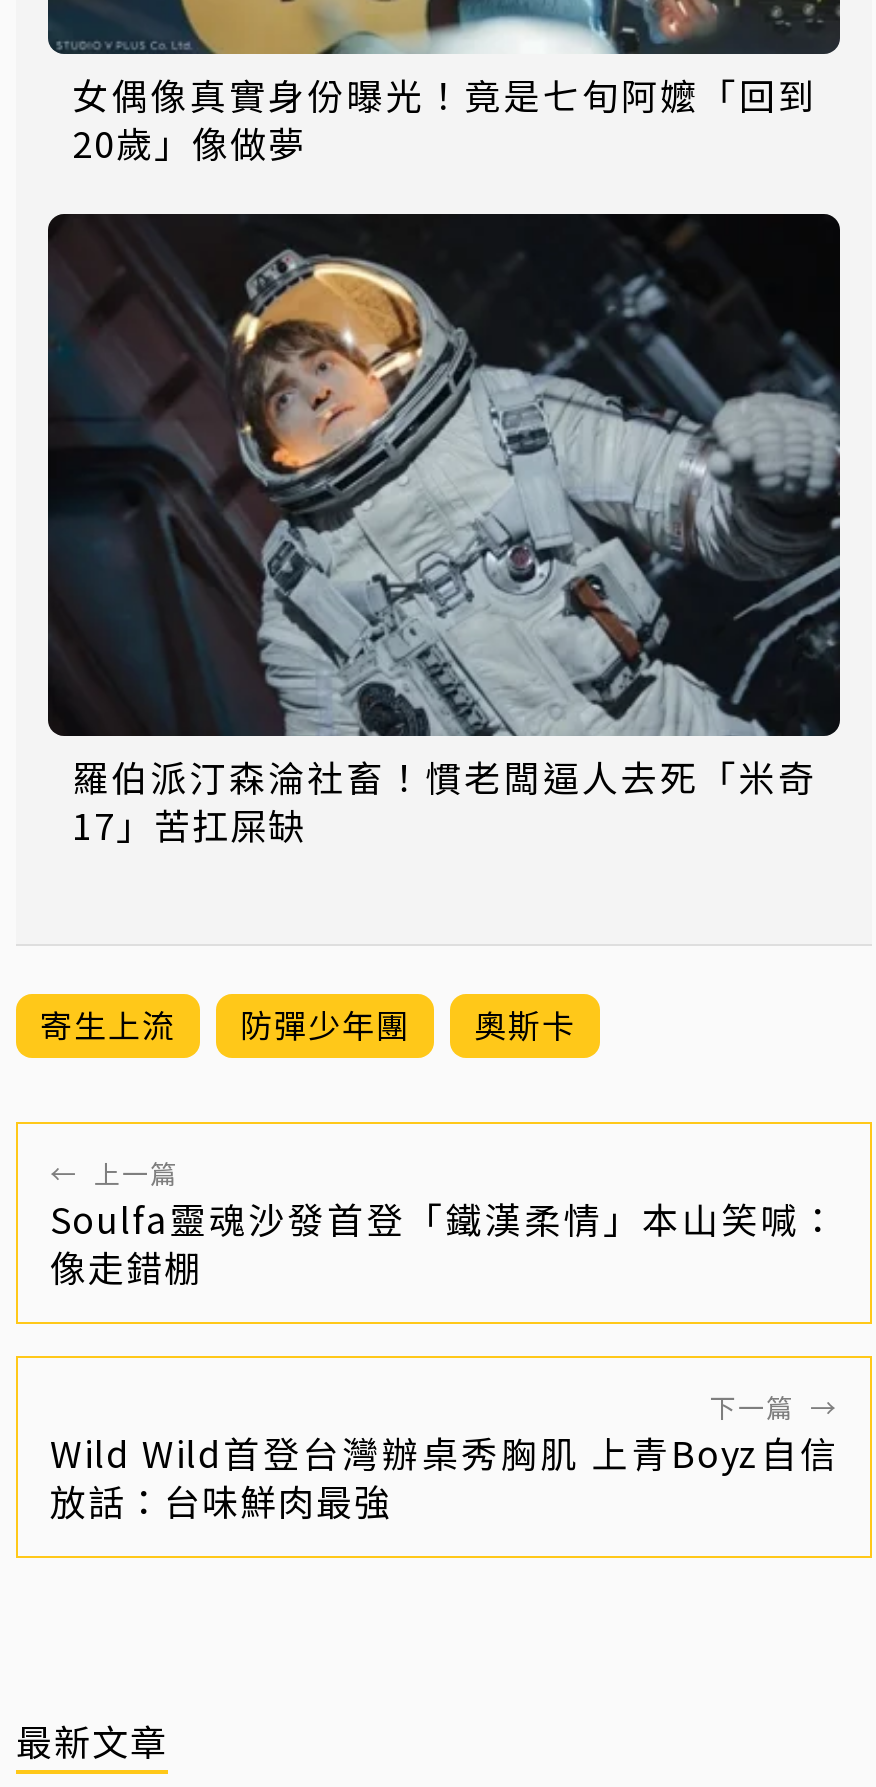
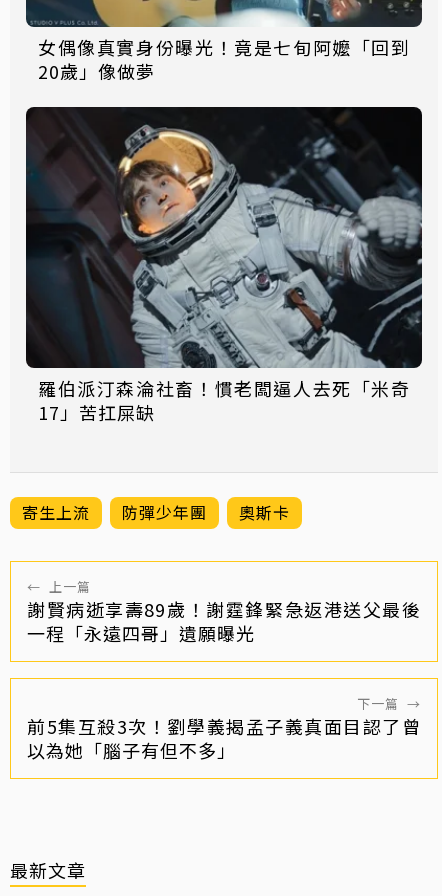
[50,1192,838,1292] Soulfa靈魂沙發首登「鐵漢柔情」本山笑喊： | 像走錯棚 -> [27,596,421,646] 謝賢病逝享壽89歲！謝霆鋒緊急返港送父最後 | 一程「永遠四哥」遺願曝光
[50,1426,838,1526] Wild Wild首登台灣辦桌秀胸肌 上青Boyz自信 | 放話：台味鮮肉最強 -> [27,713,421,763] 前5集互殺3次！劉學義揭孟子義真面目認了曾 | 以為她「腦子有但不多」

